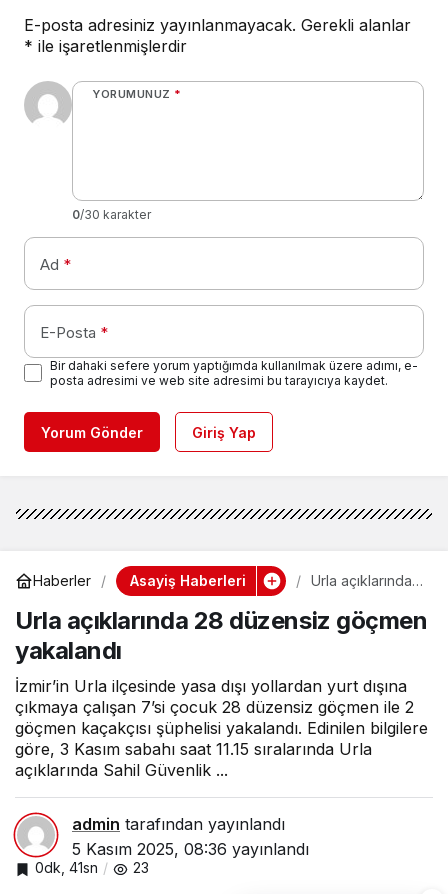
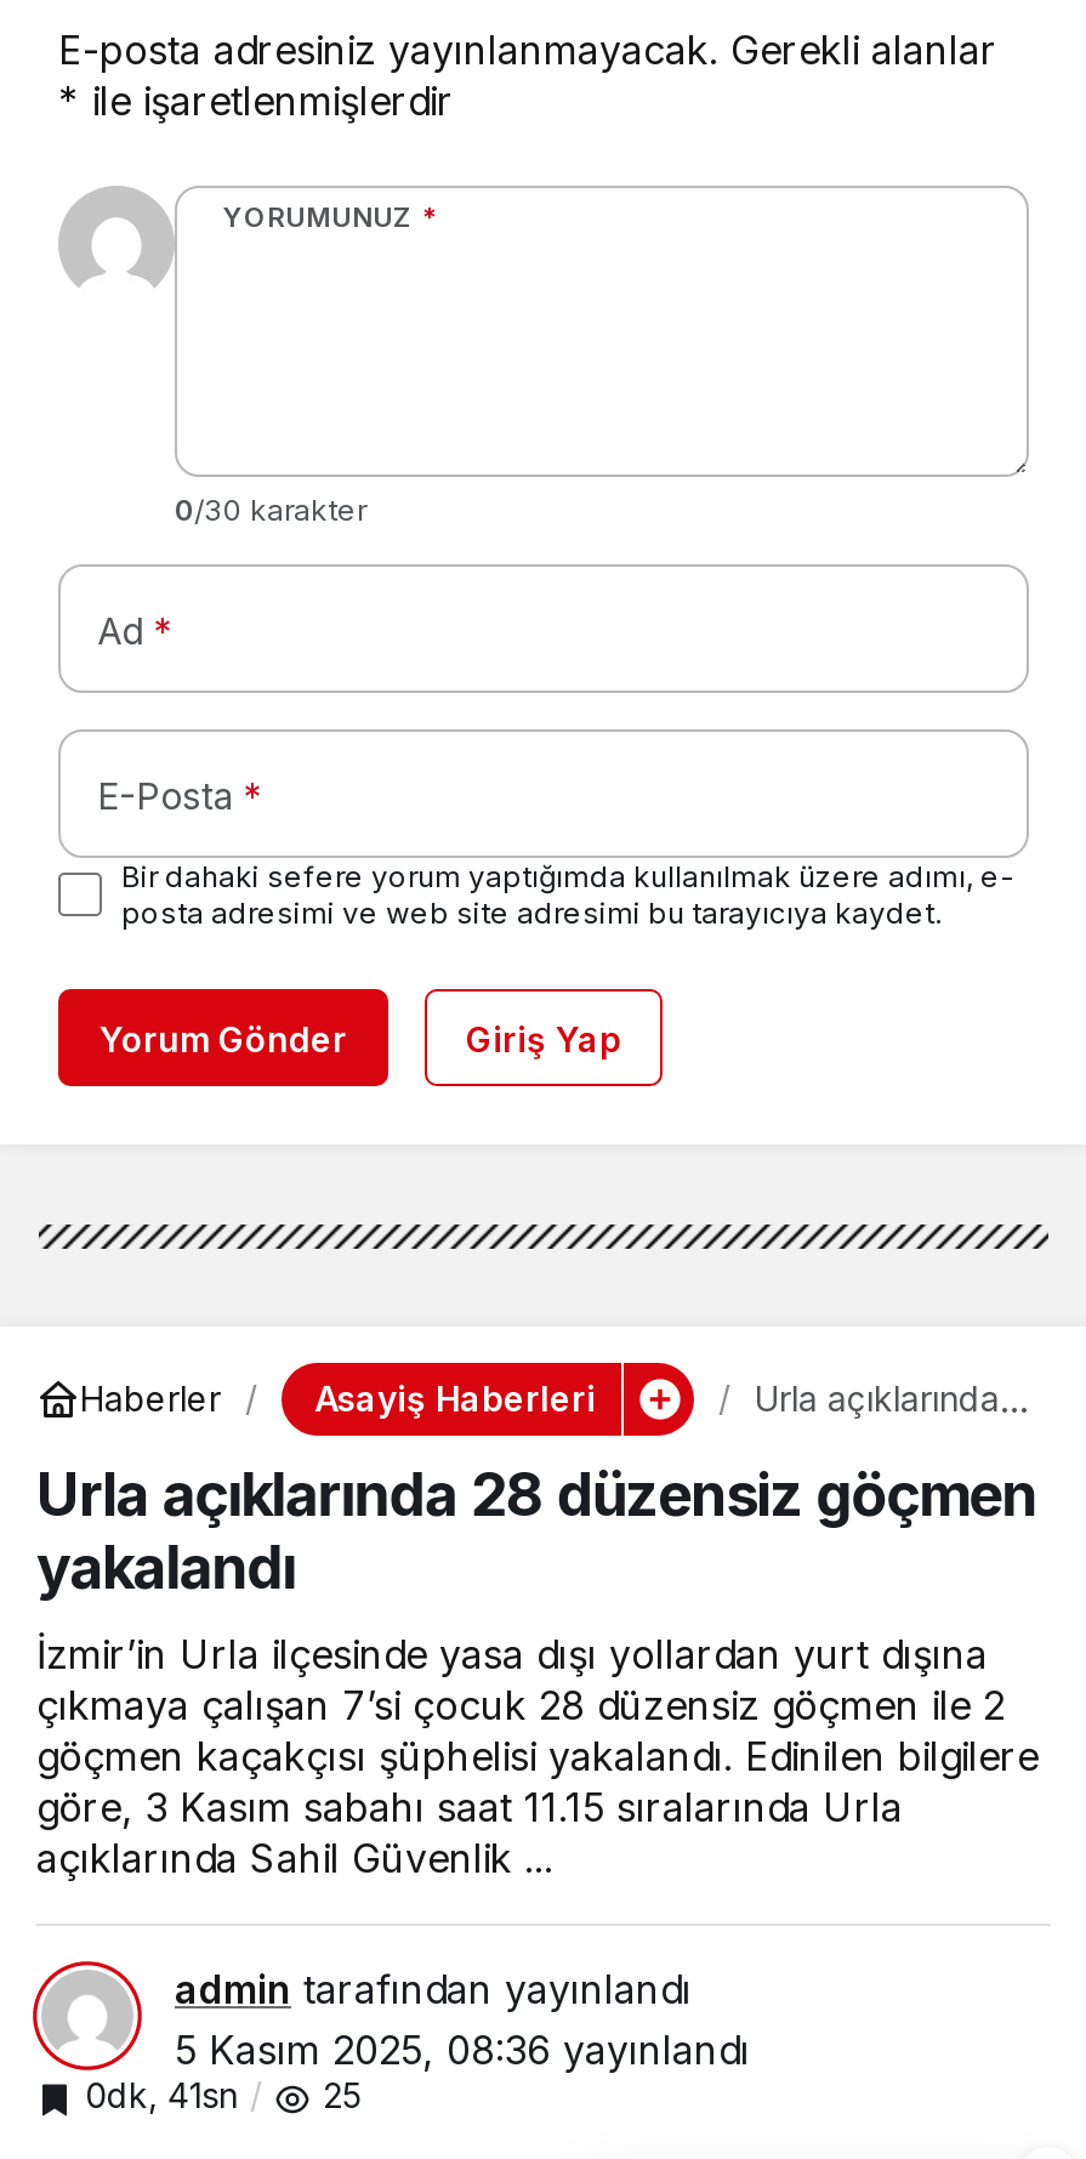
[133,859,149,876] 23 -> [323,2074,362,2115] 25

